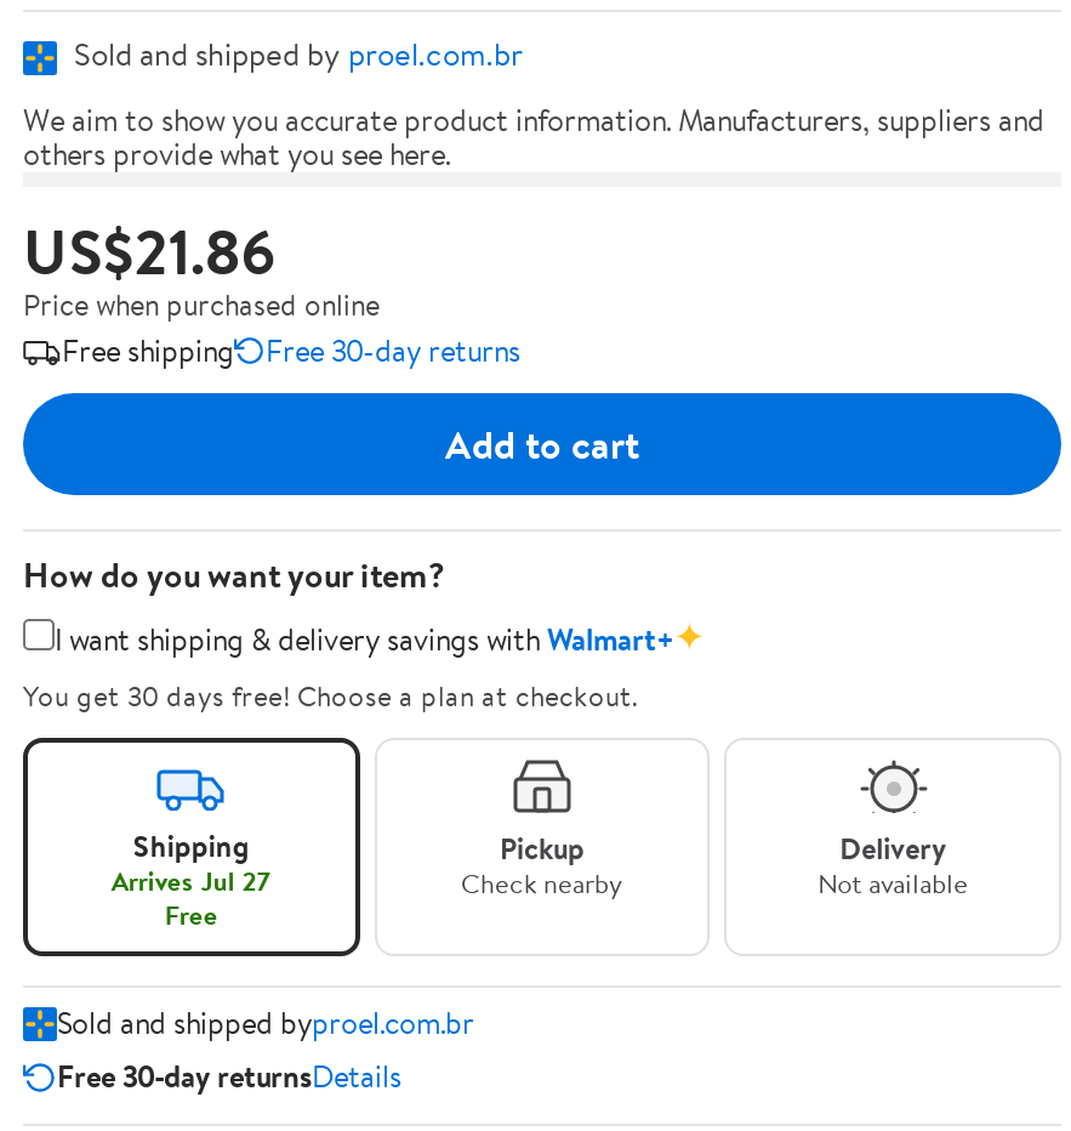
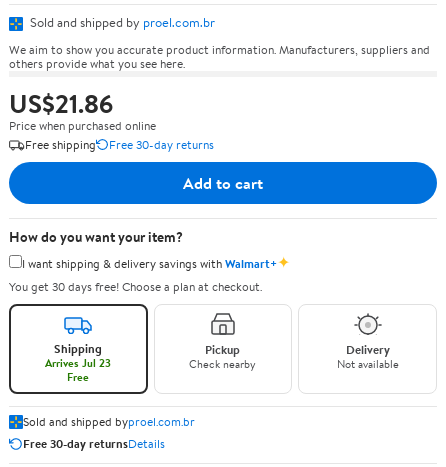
[111,862,271,900] Arrives Jul 27 -> [45,355,111,371] Arrives Jul 23

